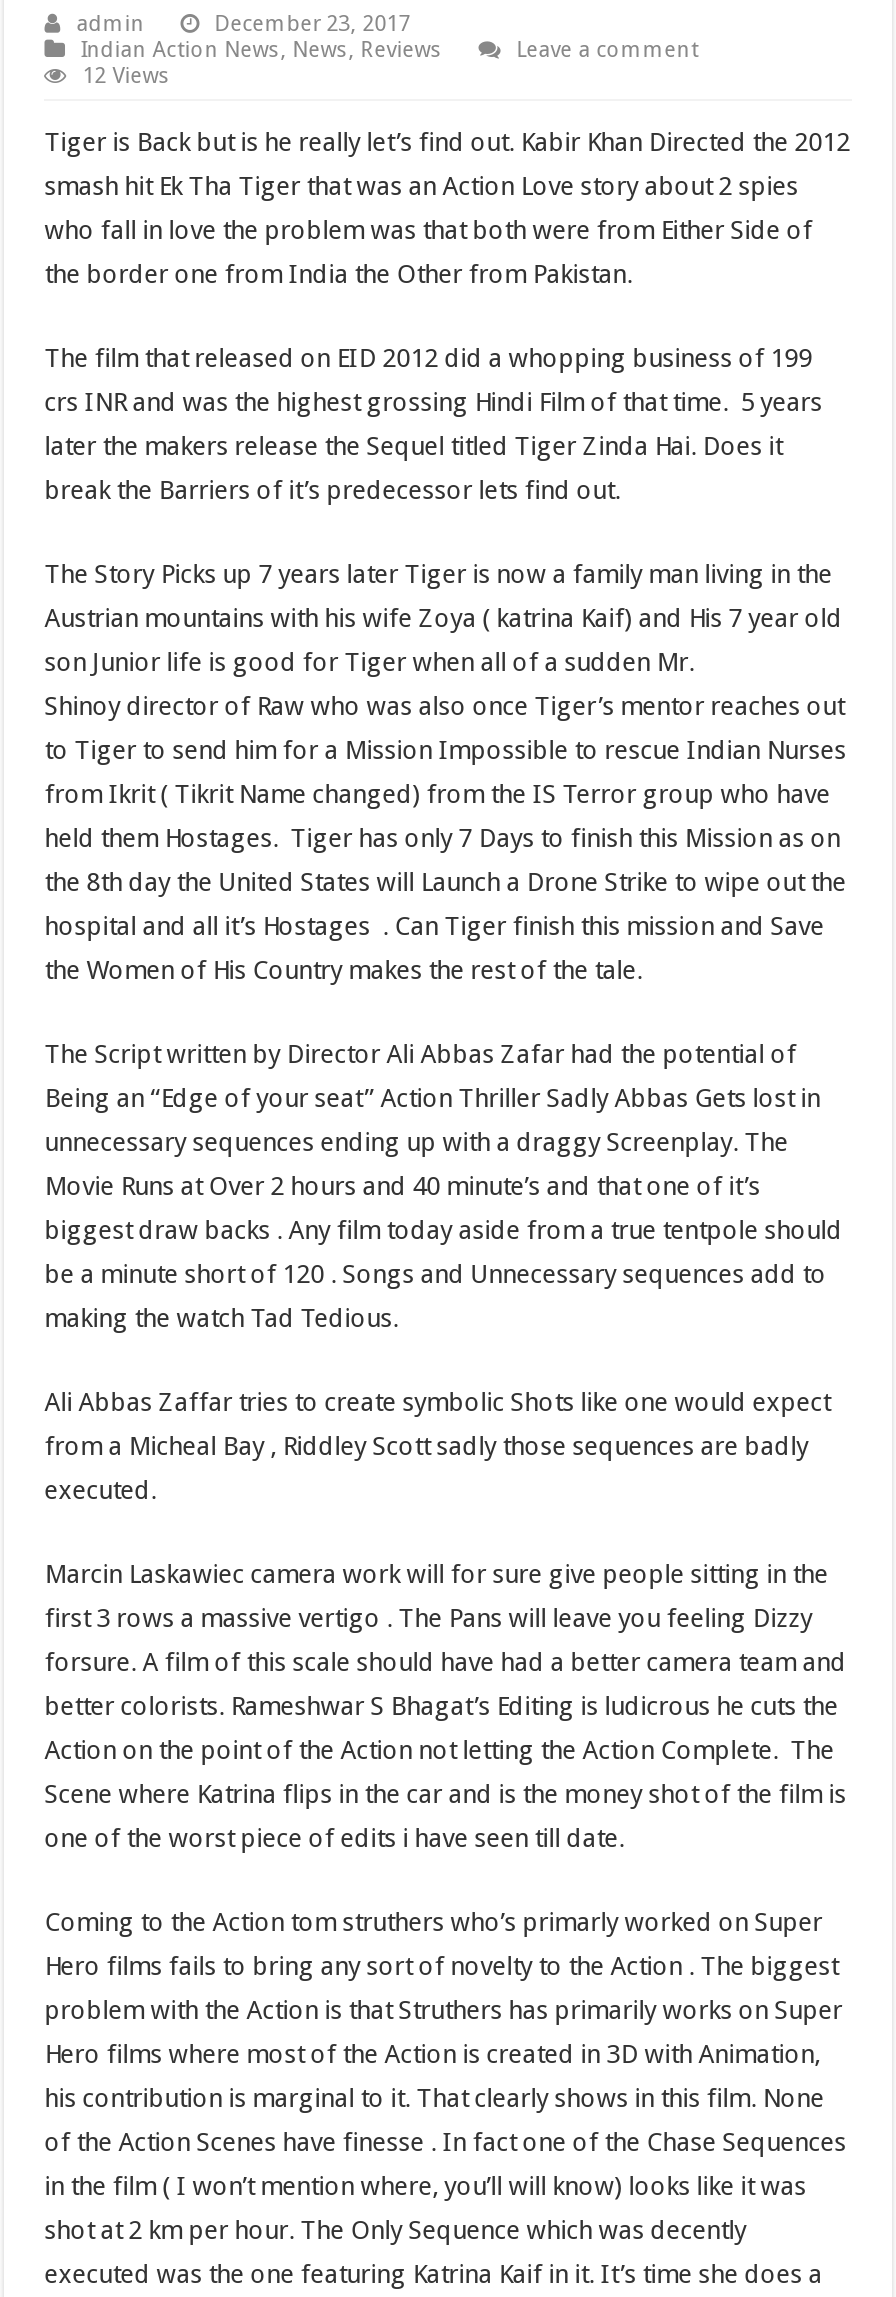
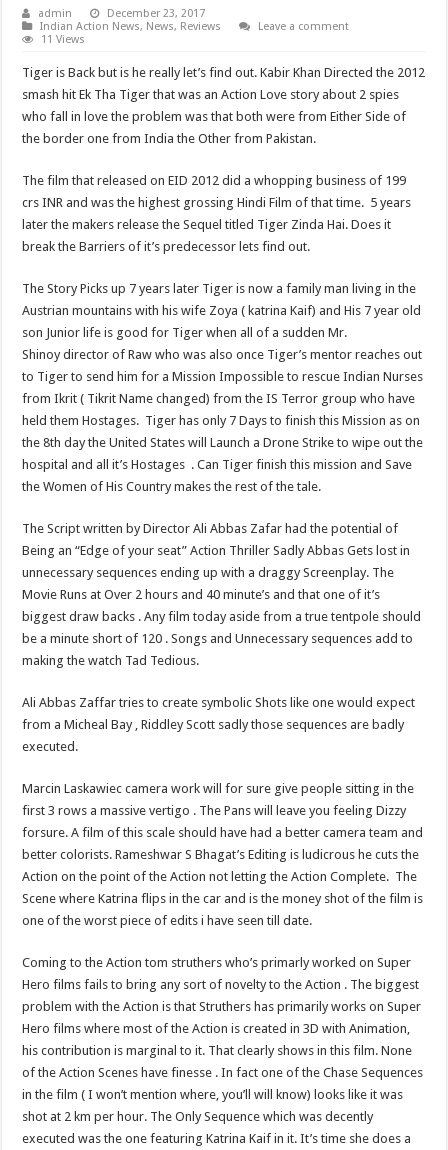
[82,63,170,89] 12 Views -> [41,33,85,46] 11 Views

